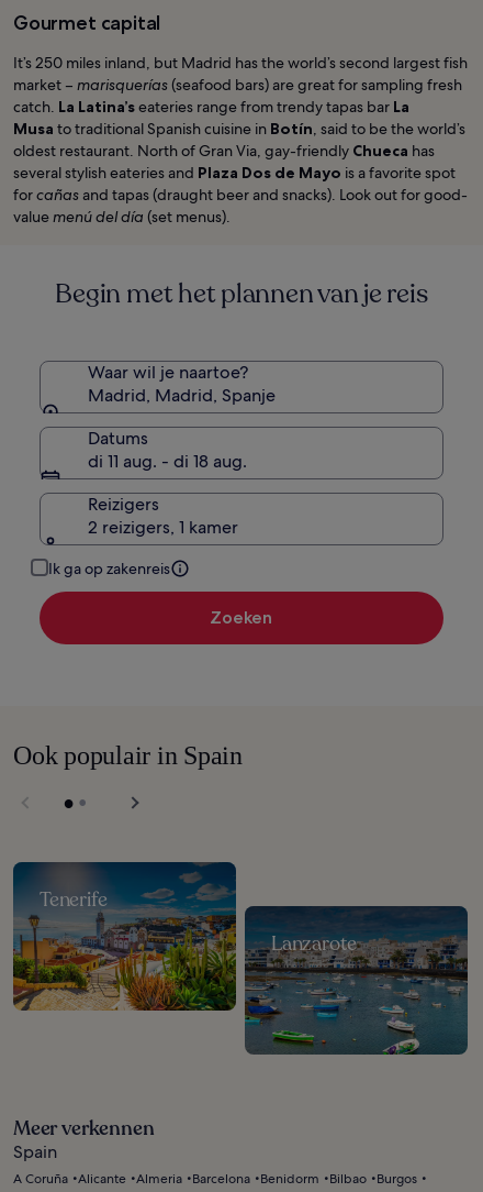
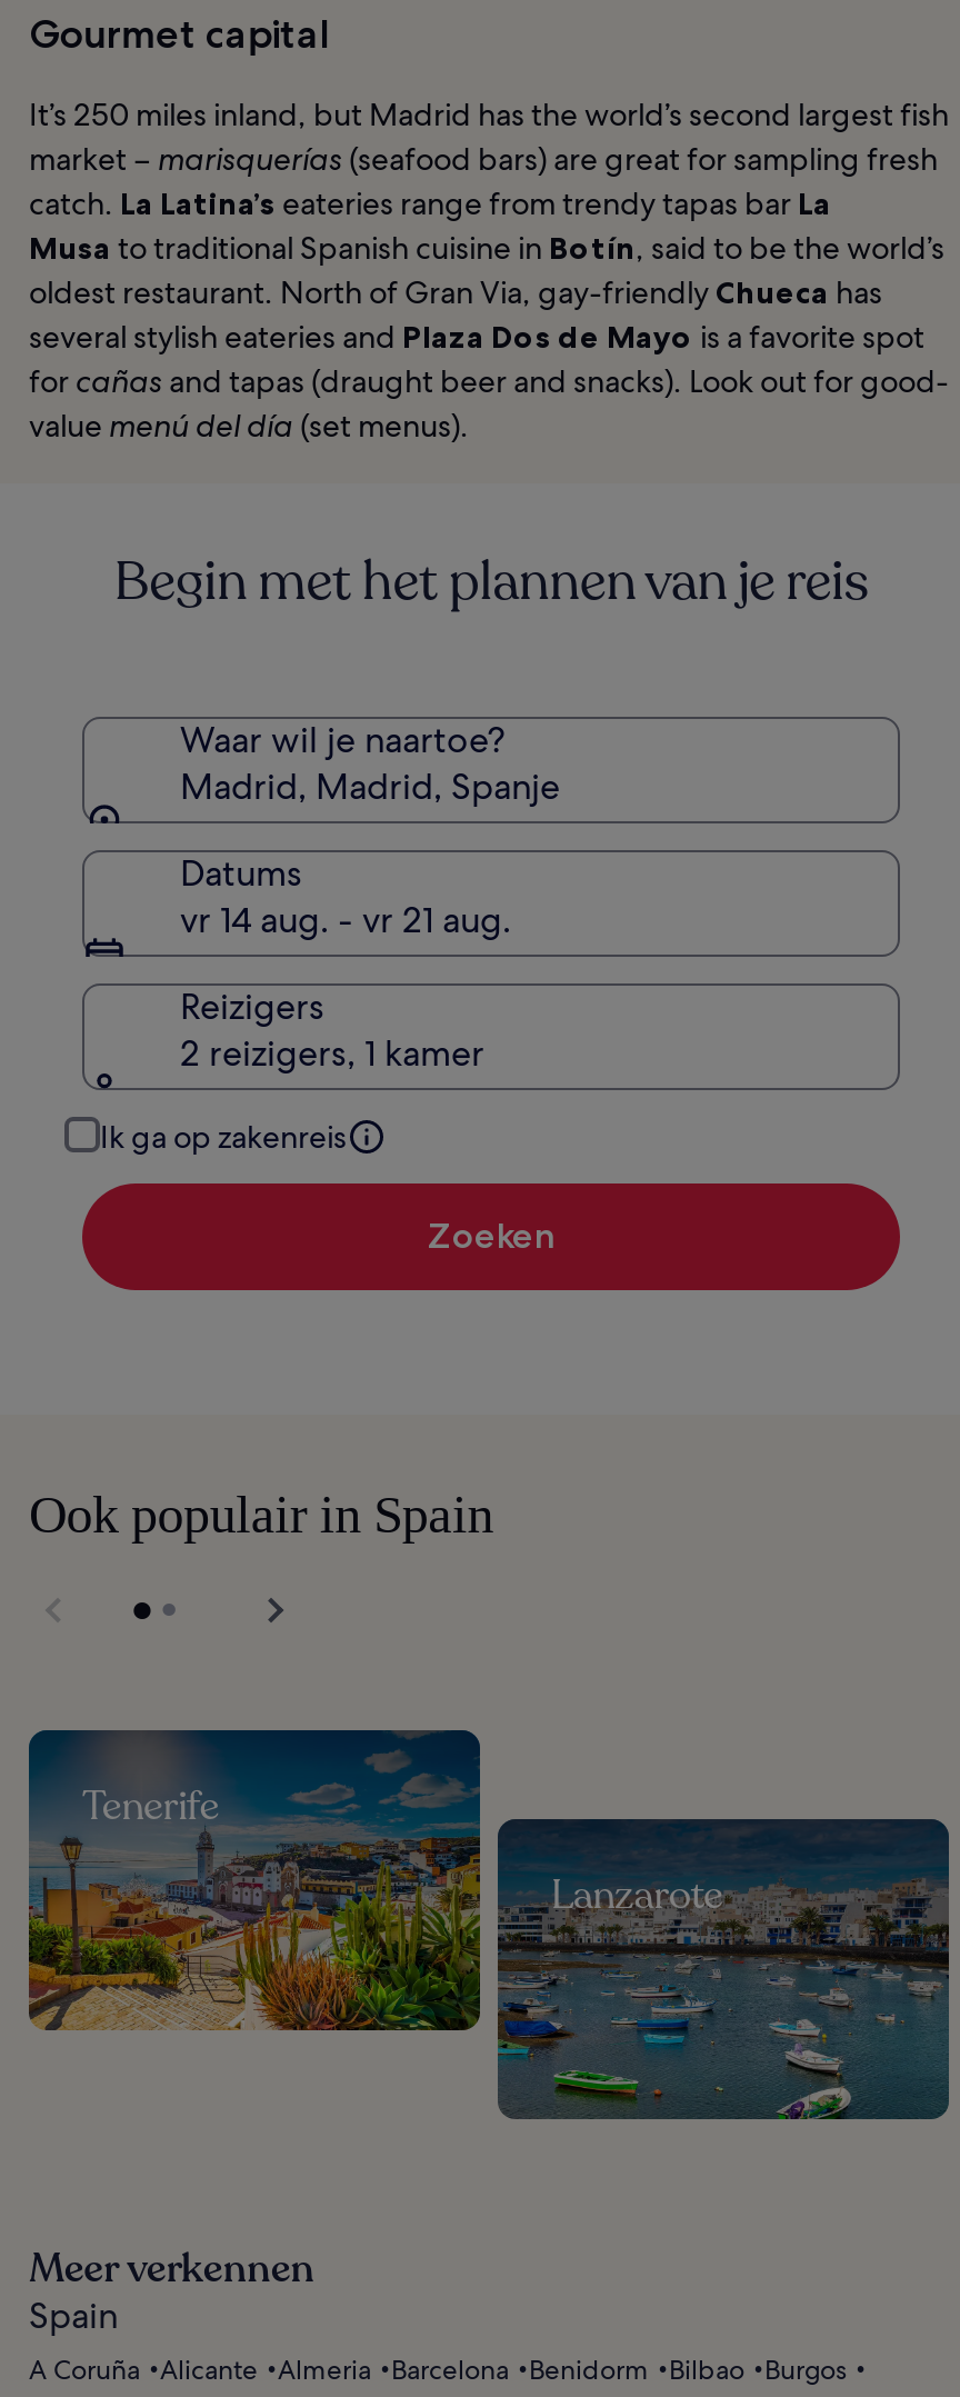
[88,450,247,473] di 11 aug. - di 18 aug. -> [180,897,511,944] vr 14 aug. - vr 21 aug.

